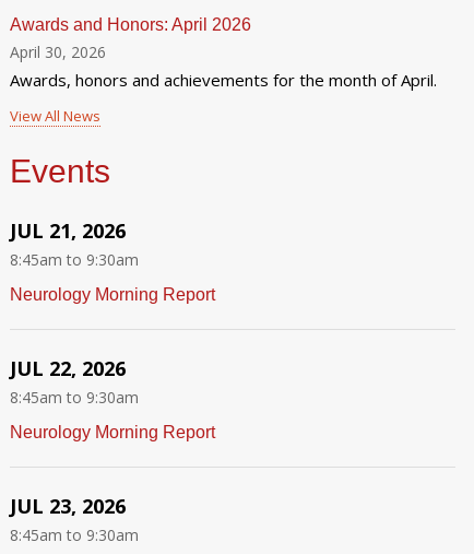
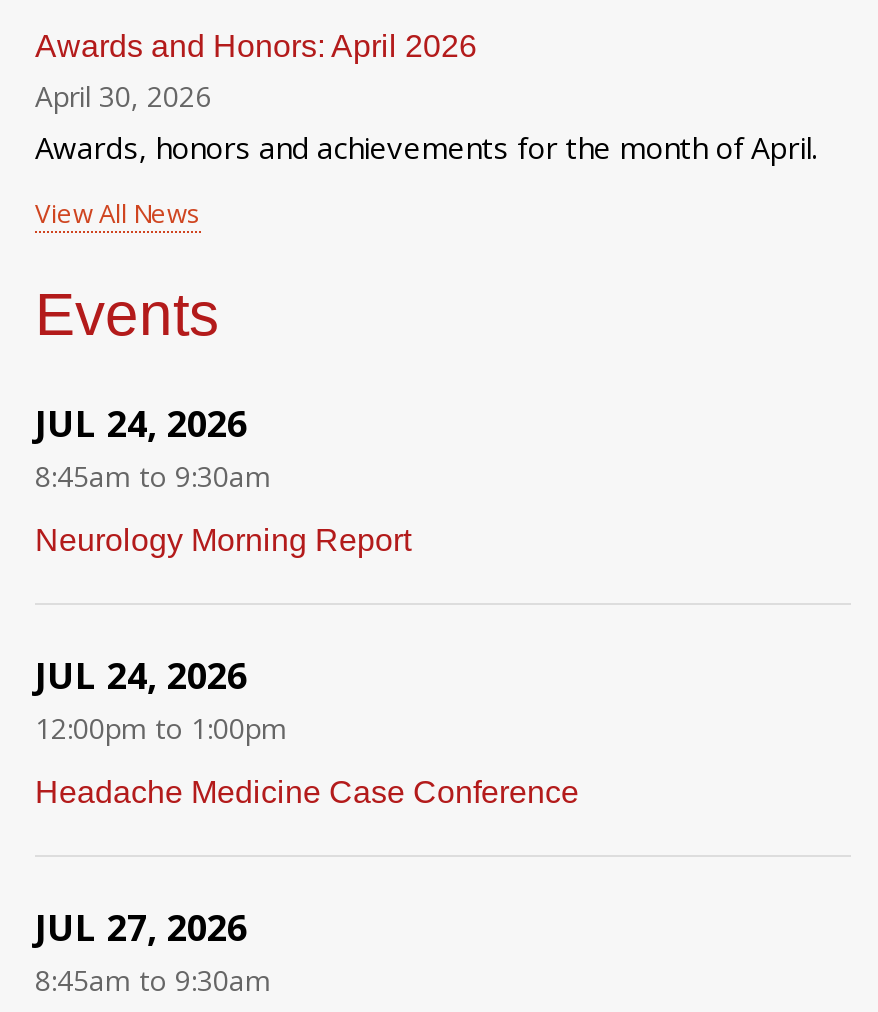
[10,217,126,243] JUL 21, 2026 -> [35,398,247,446] JUL 24, 2026
[10,355,139,407] JUL 22, 2026 | 8:45am to 9:30am -> [35,650,287,746] JUL 24, 2026 | 12:00pm to 1:00pm
[10,422,215,441] Neurology Morning Report -> [35,774,587,808] Headache Medicine Case Conference
[10,492,126,518] JUL 23, 2026 -> [35,902,247,950] JUL 27, 2026

